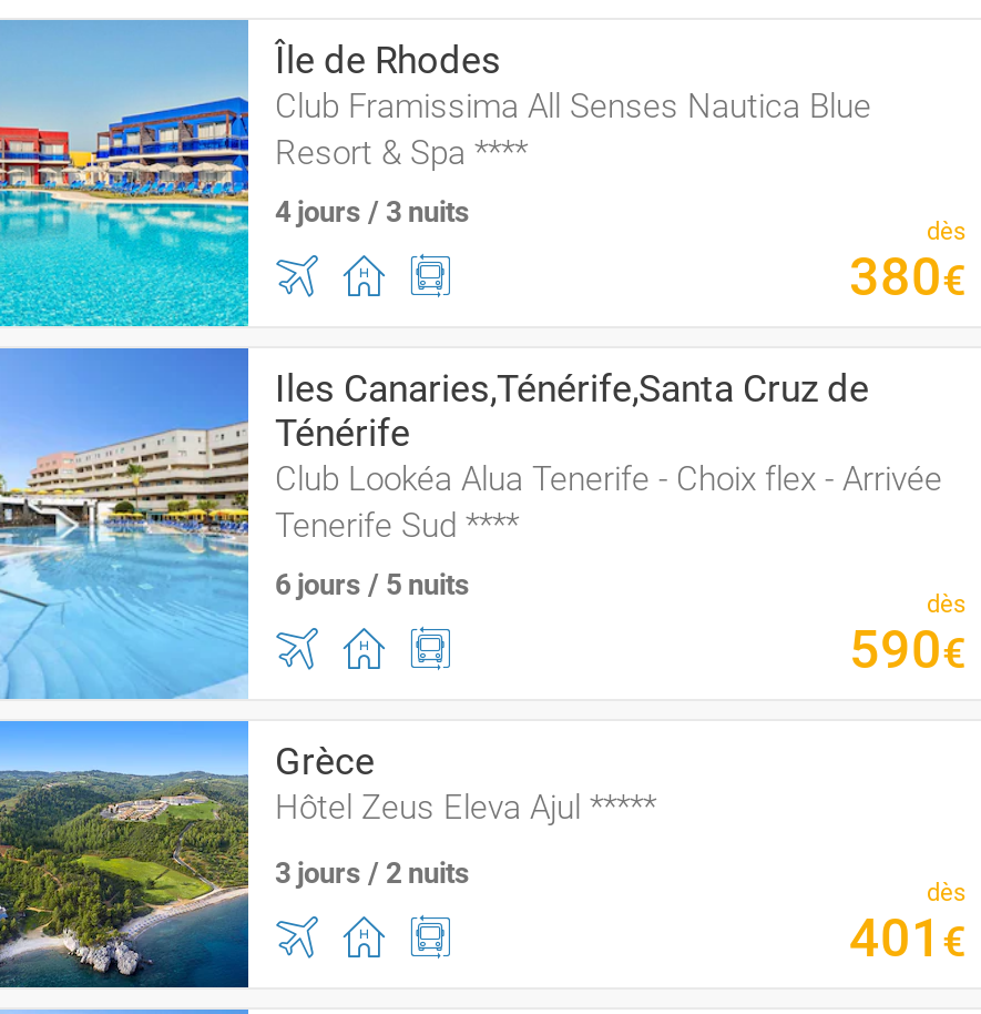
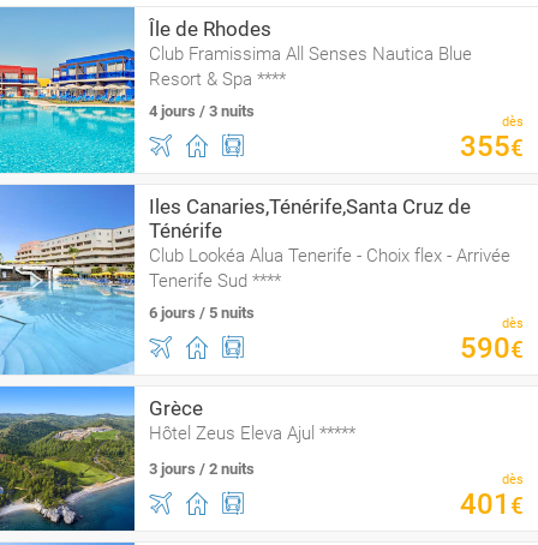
[849,246,967,308] 380€ -> [460,130,524,163] 355€

